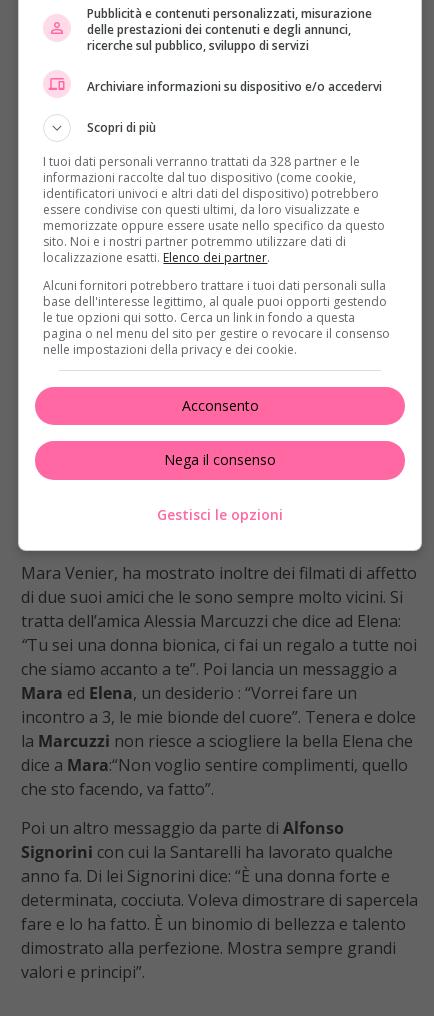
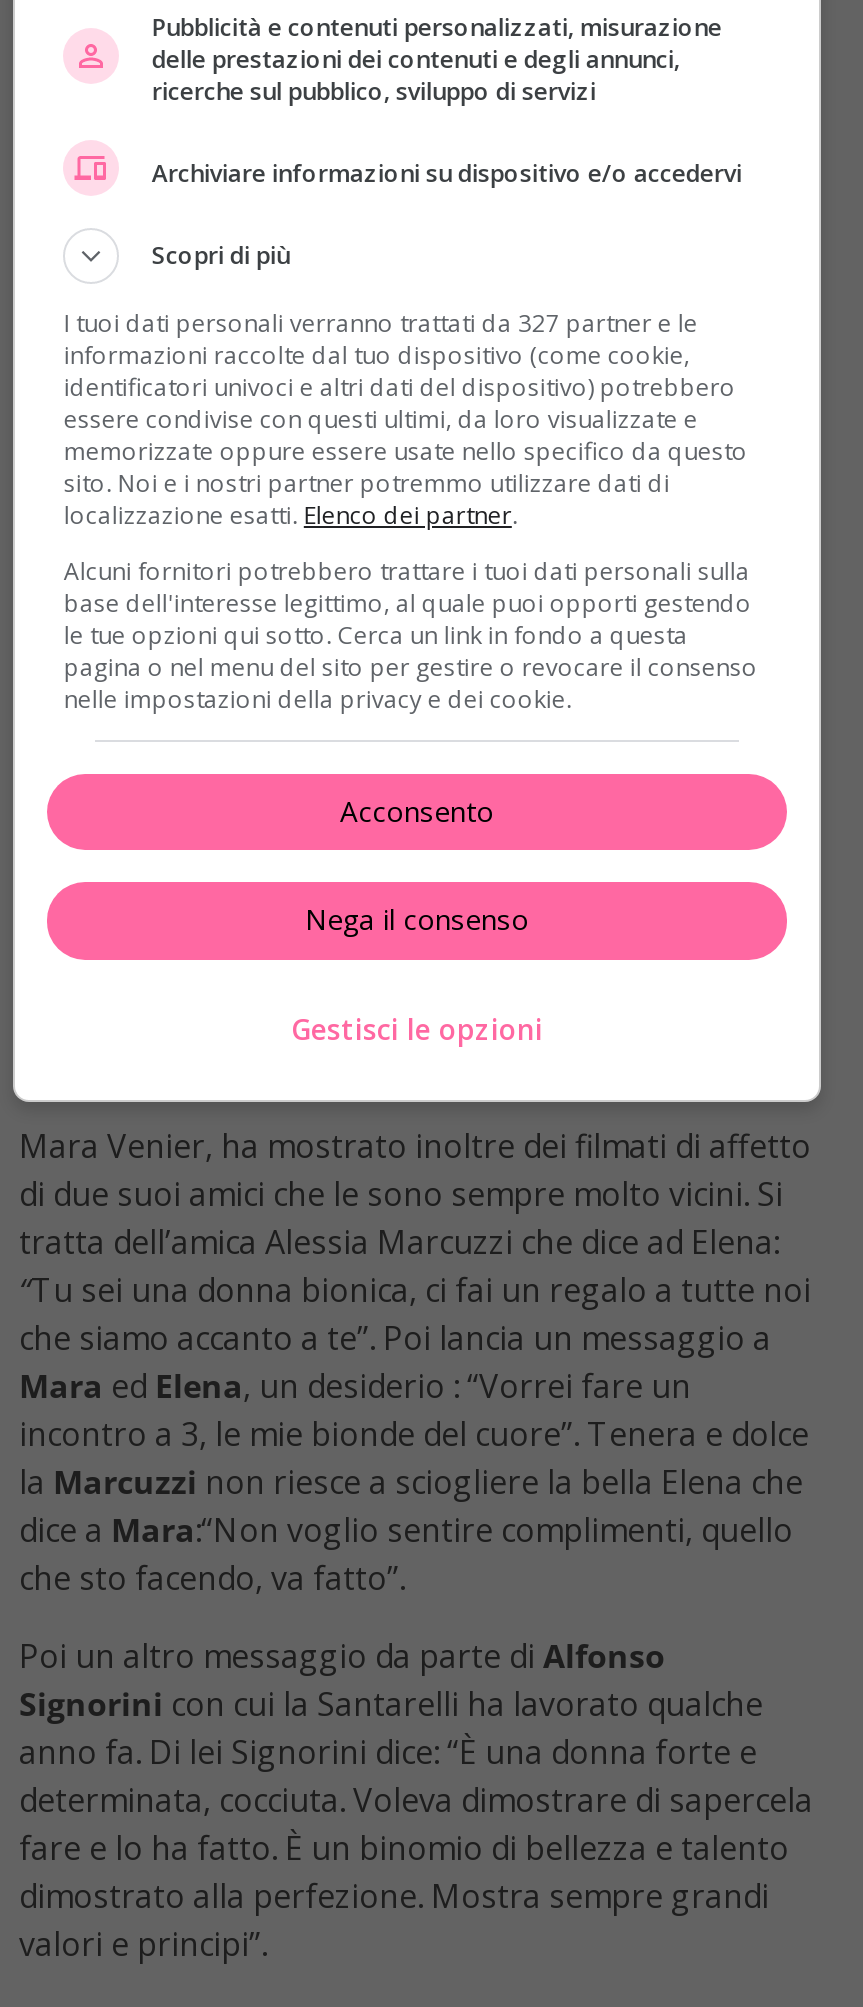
[43,153,360,170] I tuoi dati personali verranno trattati da 328 partner e le -> [64,306,698,340] I tuoi dati personali verranno trattati da 327 partner e le

